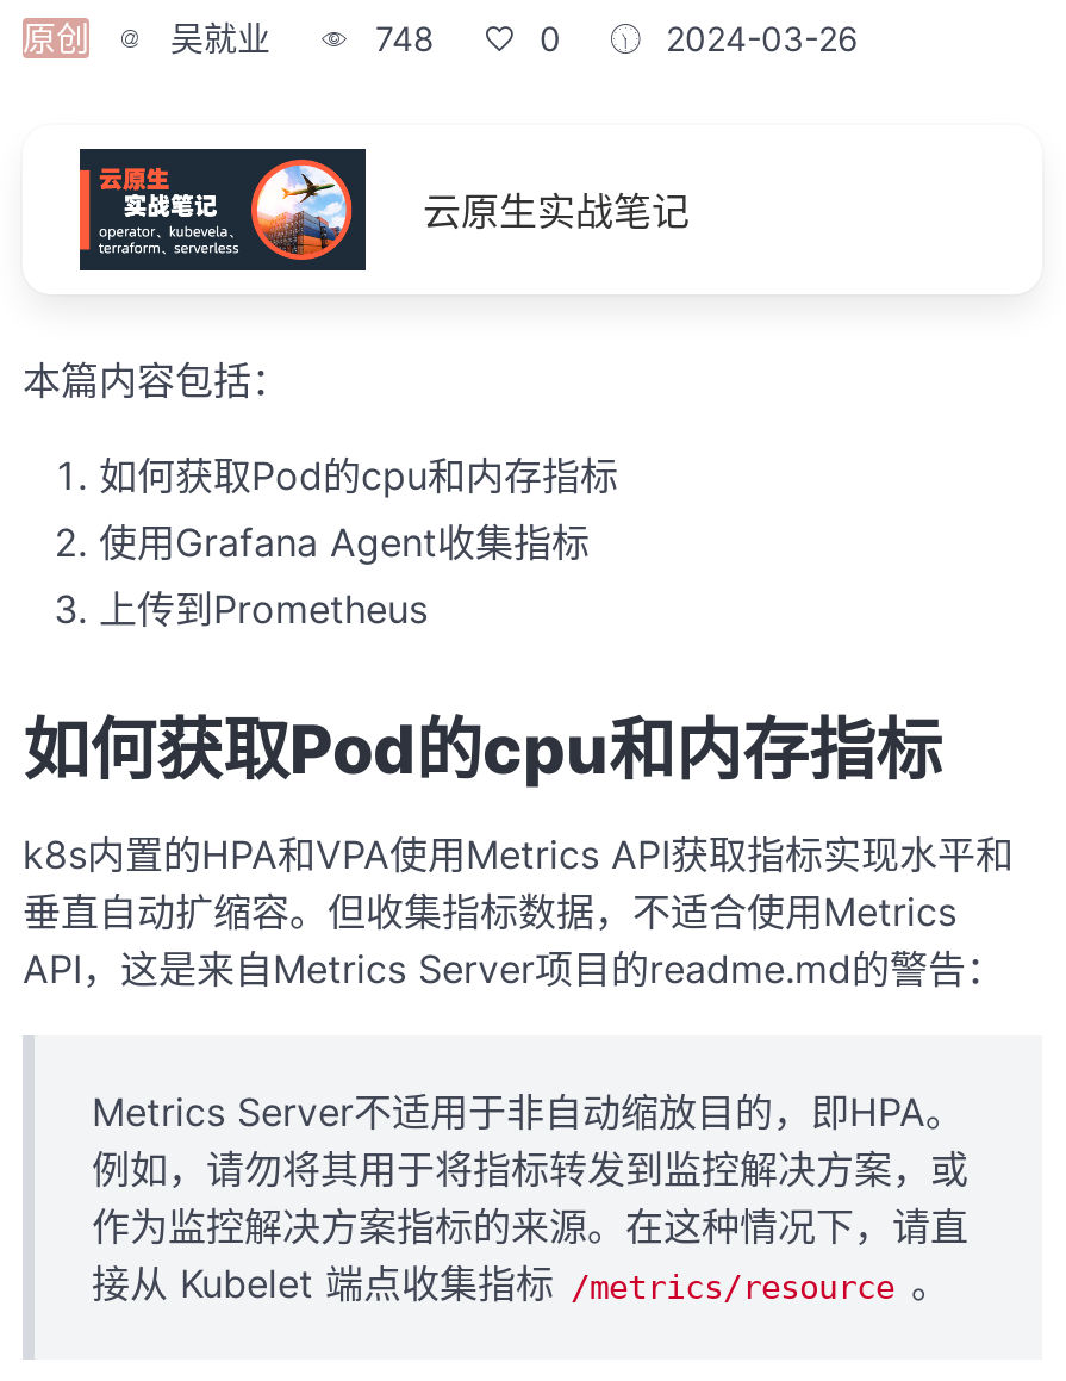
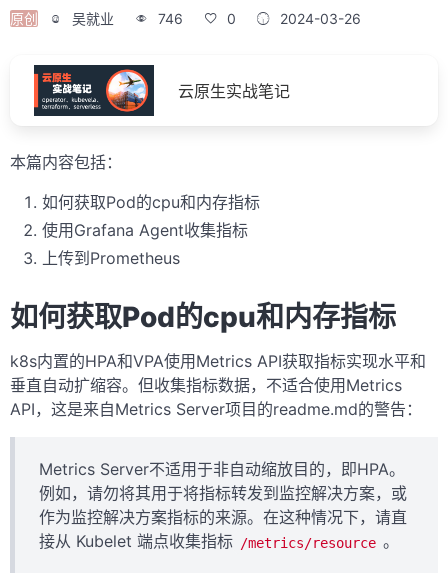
[375,18,435,58] 748 -> [158,10,183,27] 746

